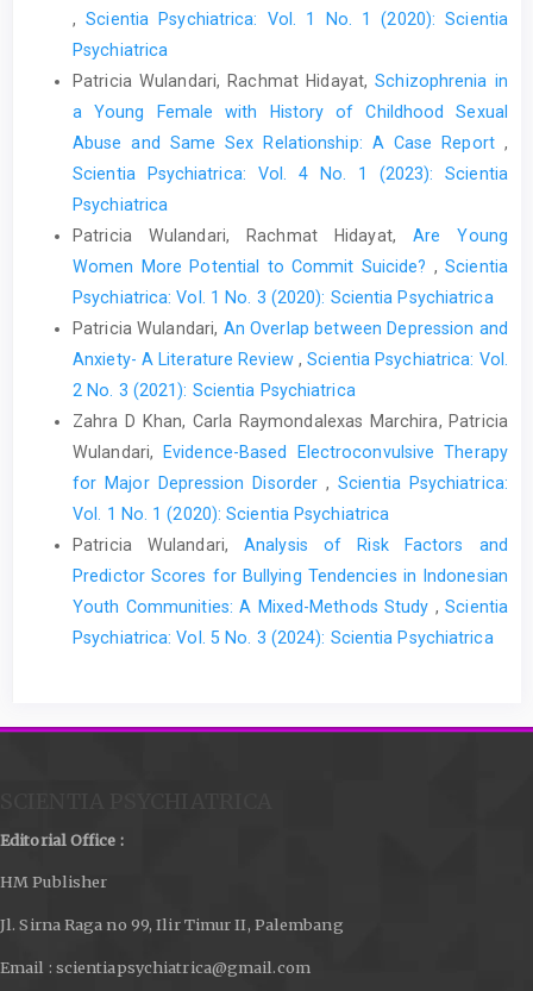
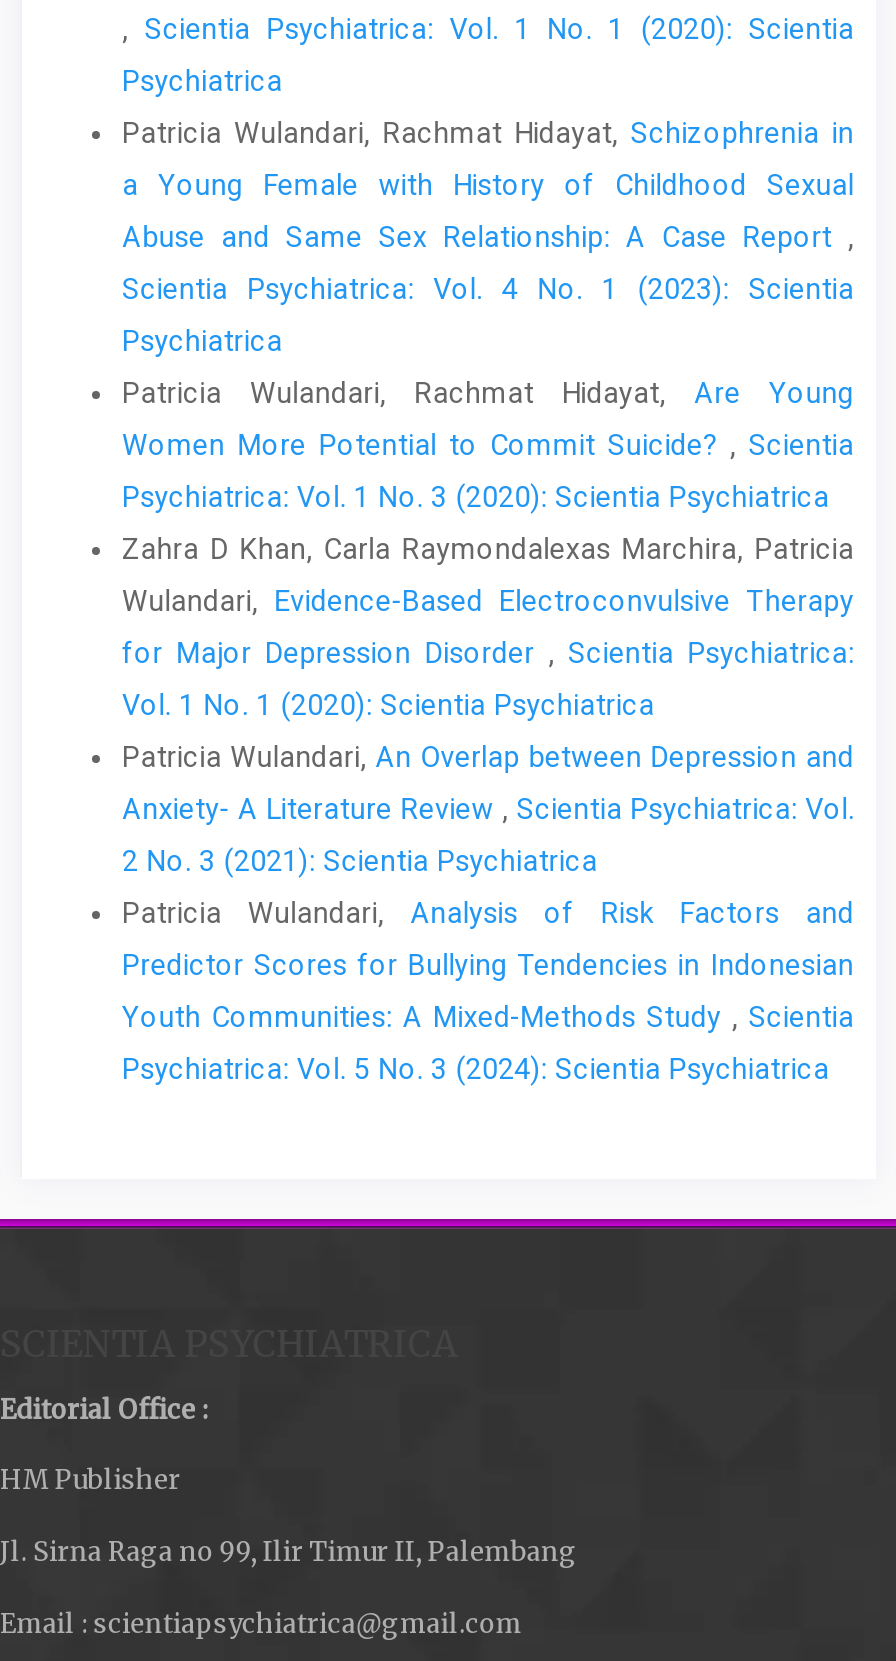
moved [73,318,508,399] -> [122,740,854,876]: Patricia Wulandari, An Overlap between Depression and | Anxiety- A Literature Review, Scientia Psychiatrica: Vol. | 2 No. 3 (2021): Scientia Psychiatrica
moved [73,411,508,523] -> [122,532,854,720]: Zahra D Khan, Carla Raymondalexas Marchira, Patricia | Wulandari, Evidence-Based Electroconvulsive Therapy | for Major Depression Disorder, Scientia Psychiatrica: | Vol. 1 No. 1 (2020): Scientia Psychiatrica

